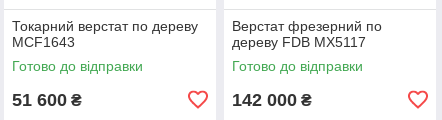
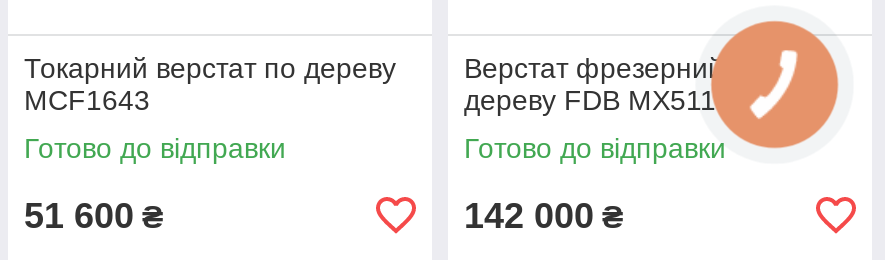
none -> [718,18,842,152] [image]

